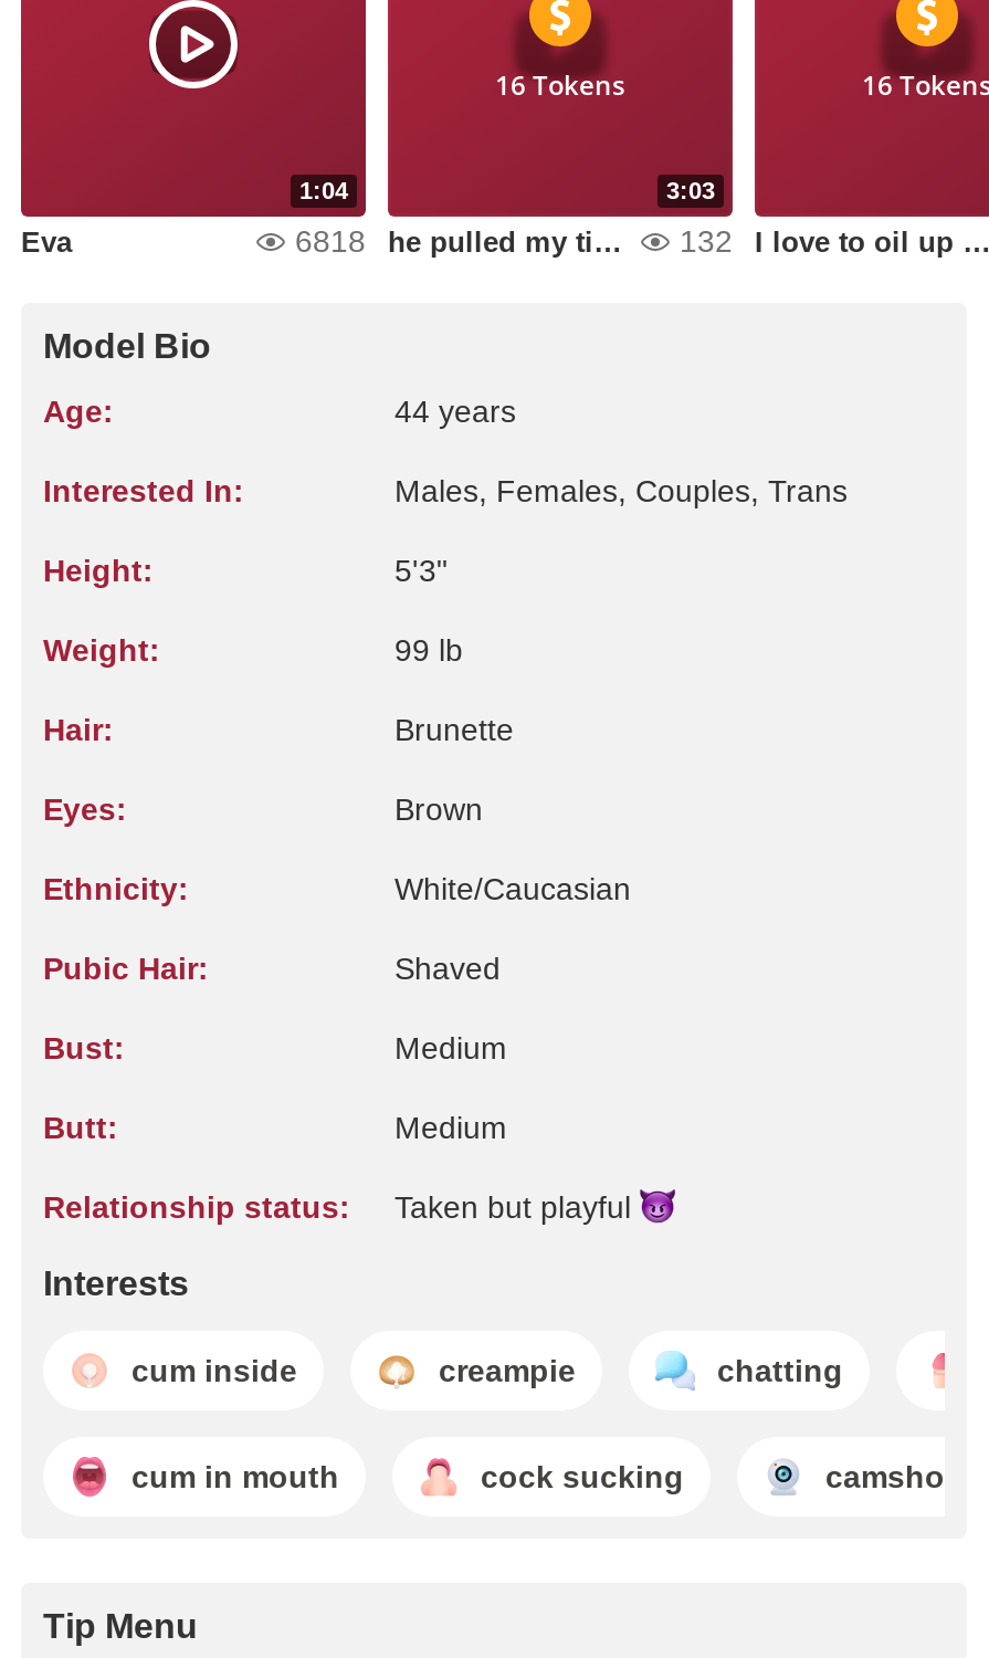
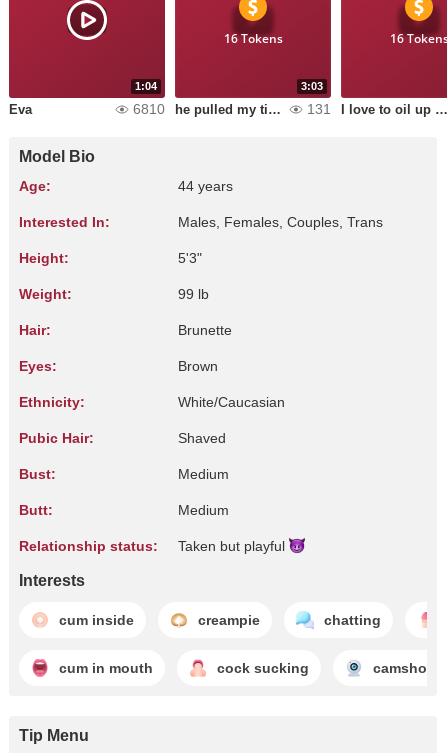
[295,223,366,259] 6818 -> [133,101,165,117] 6810
[680,223,733,259] 132 -> [307,101,331,117] 131

